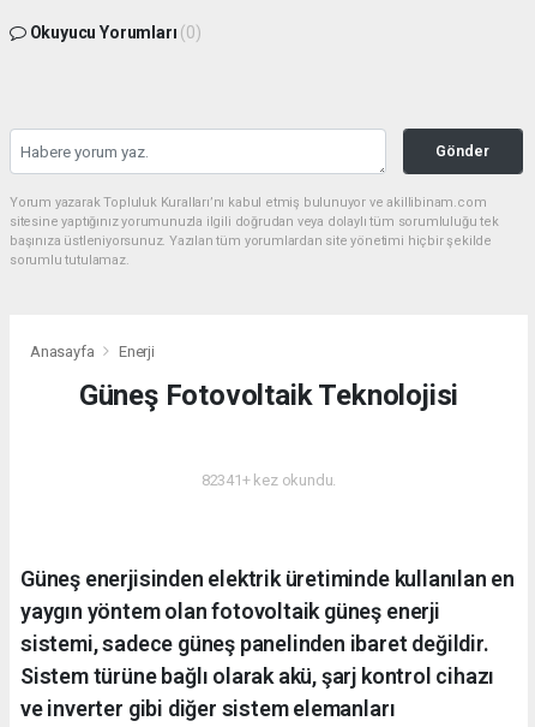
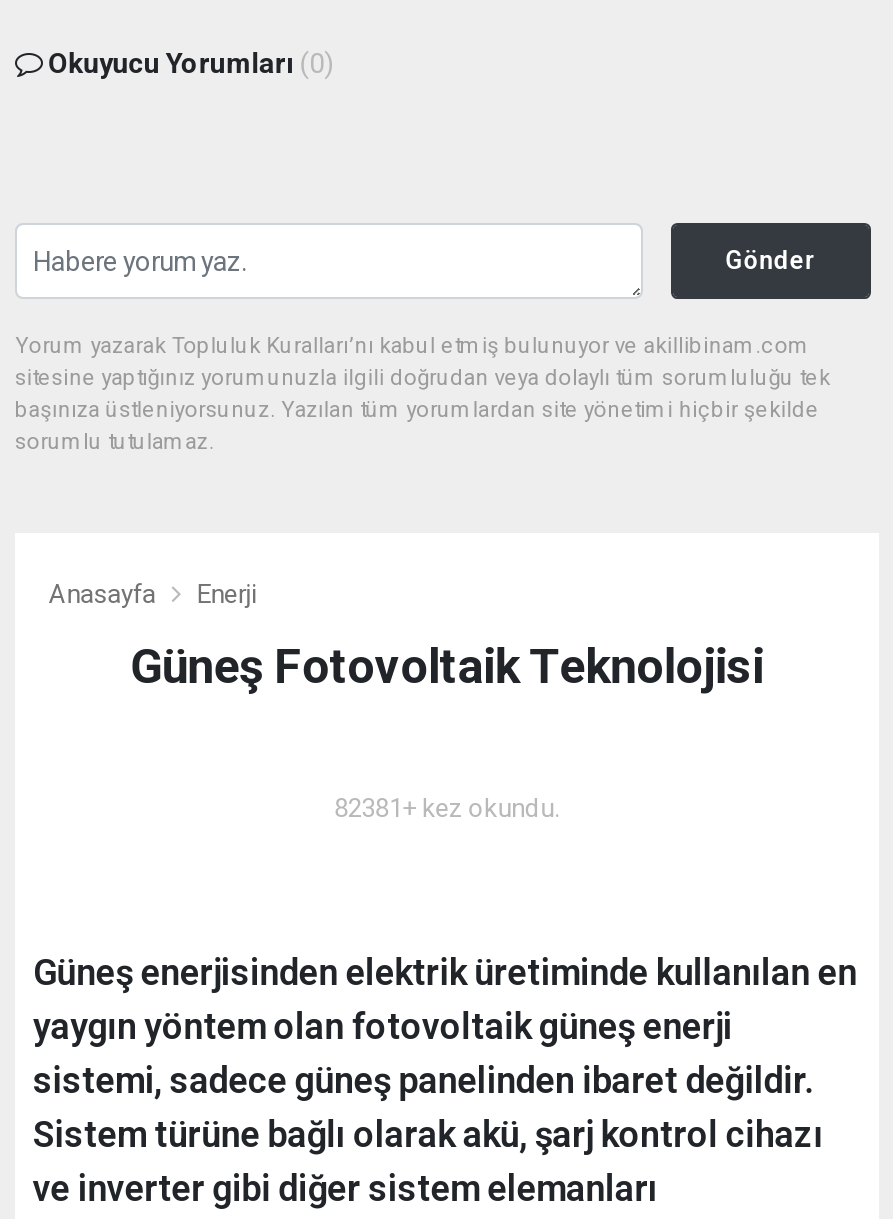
[201,472,336,490] 82341+ kez okundu. -> [334,794,560,824] 82381+ kez okundu.

